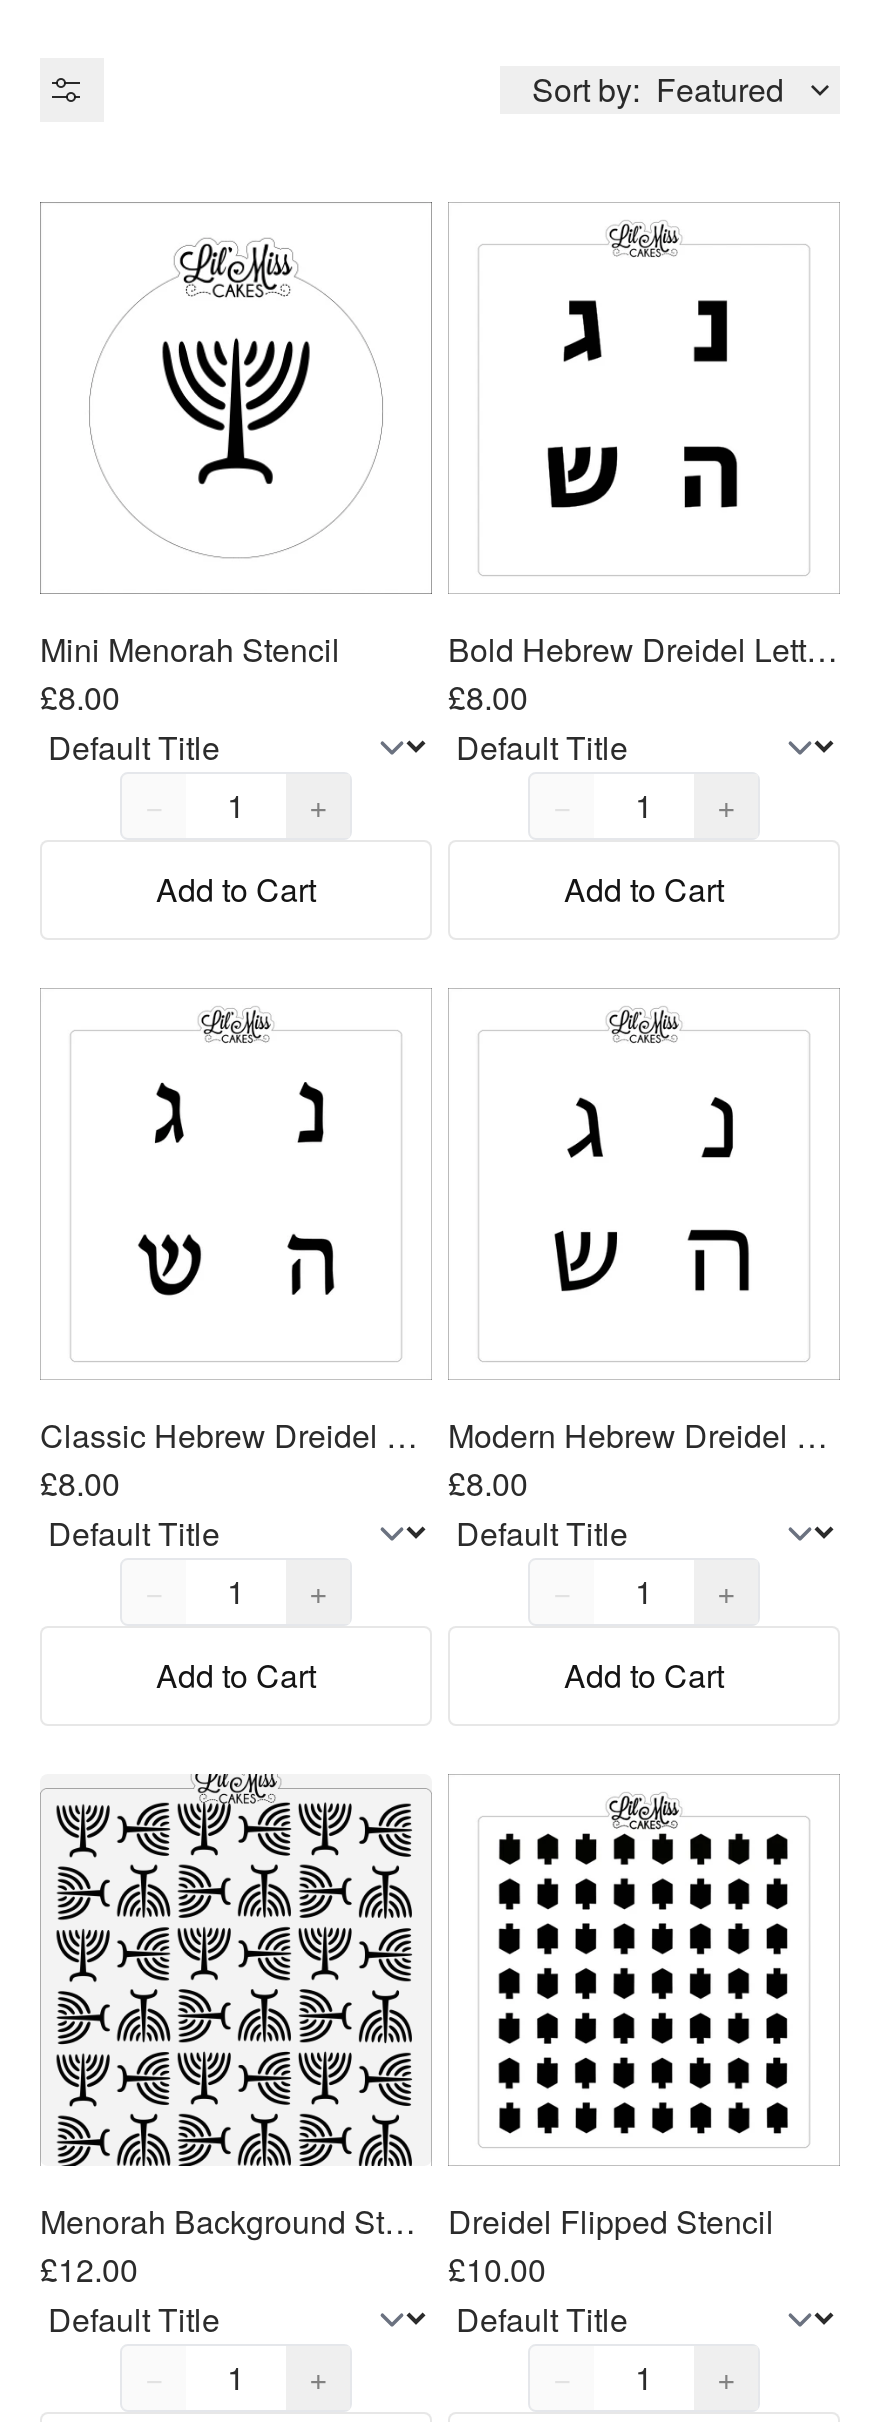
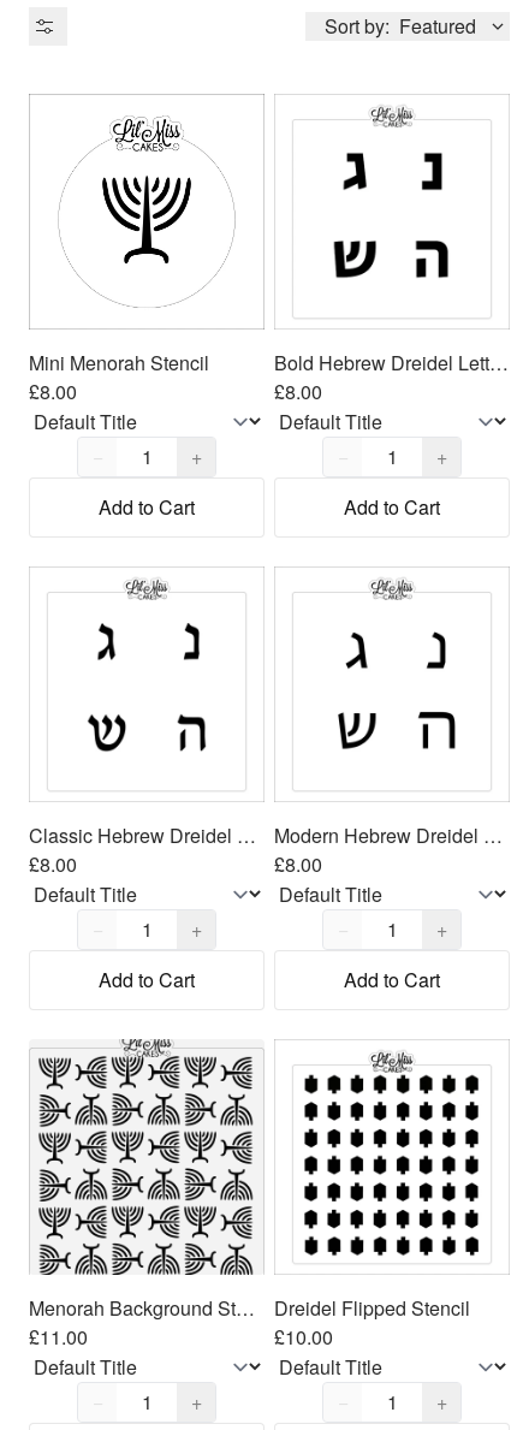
[40,2246,138,2292] £12.00 -> [29,1323,88,1351] £11.00

